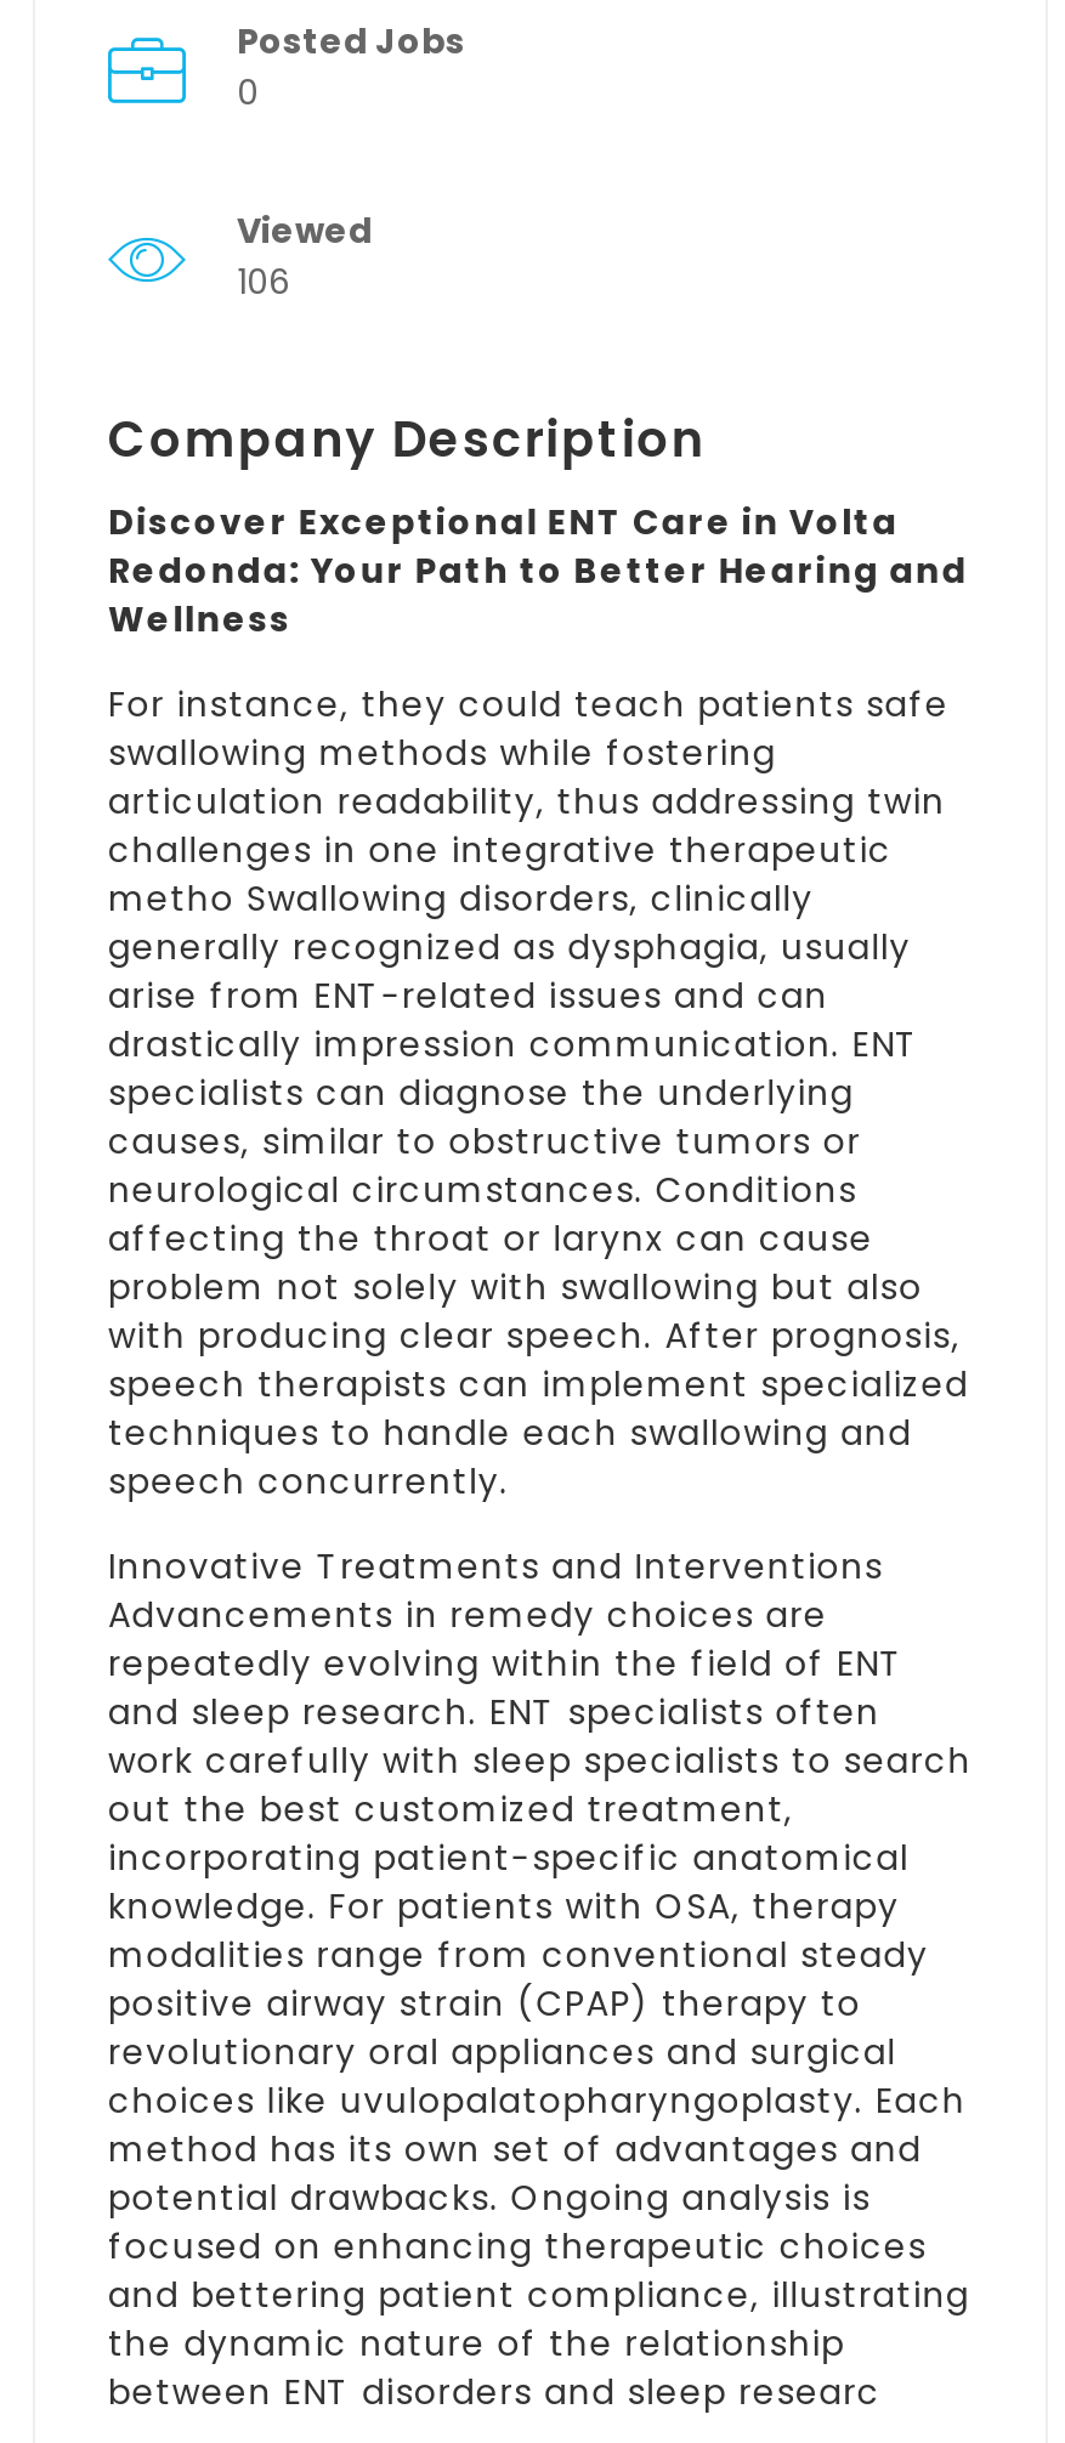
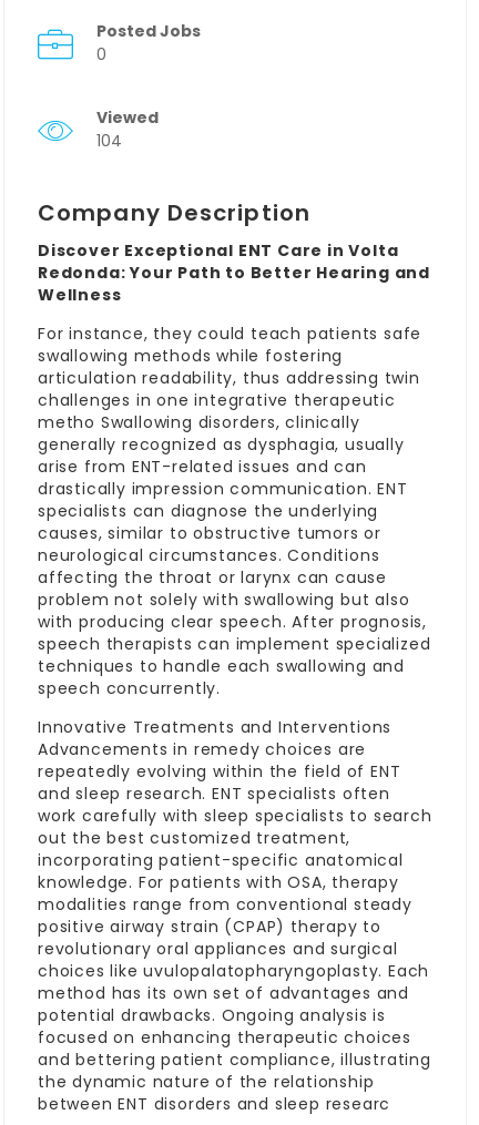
[237,257,290,305] 106 -> [96,129,122,152] 104

